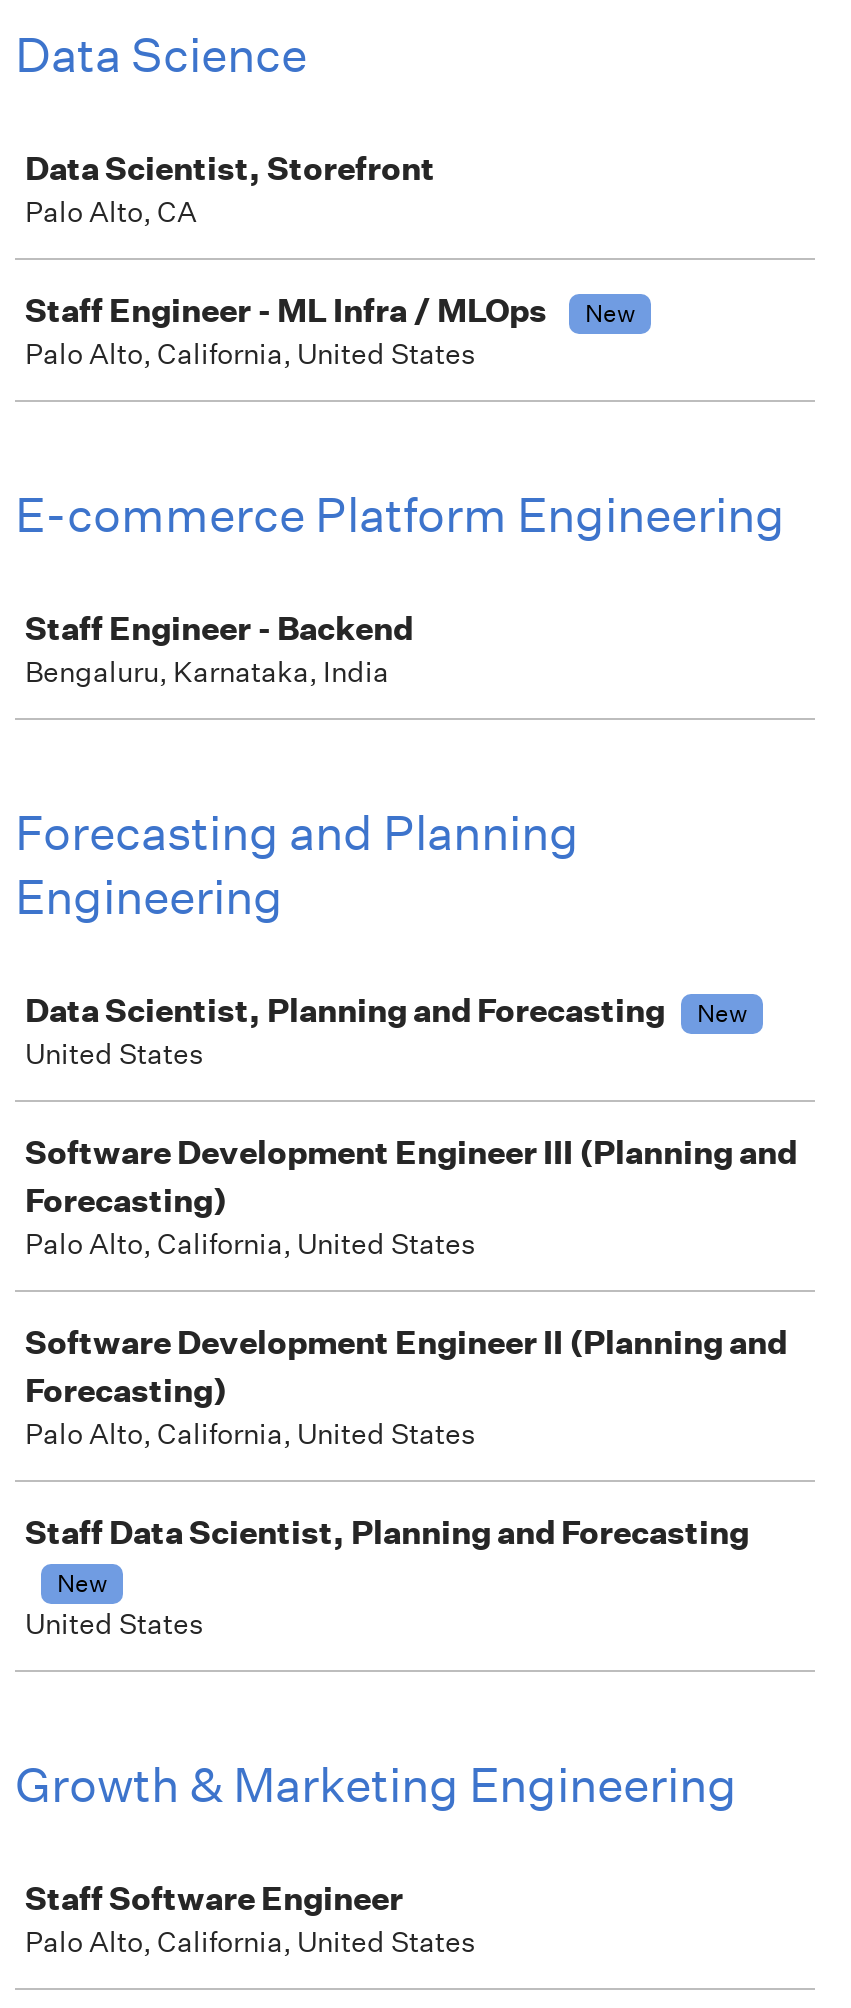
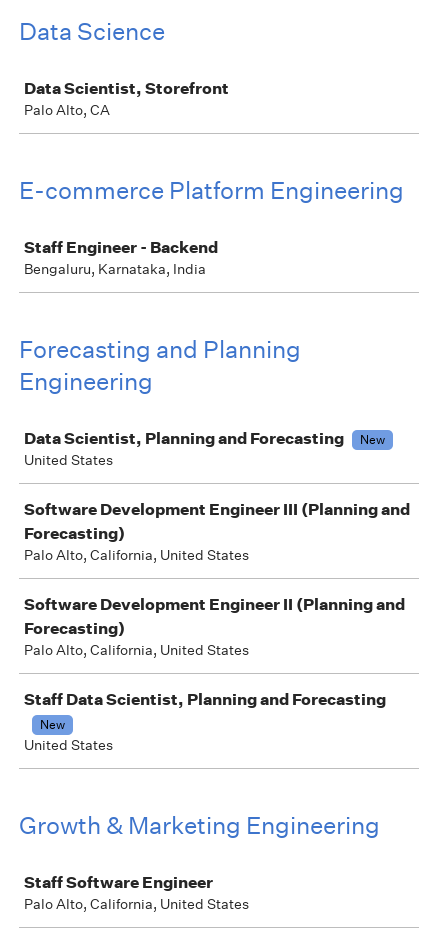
[25,290,635,372] Staff Engineer - ML Infra / MLOps | New | Palo Alto, California, United States -> none

